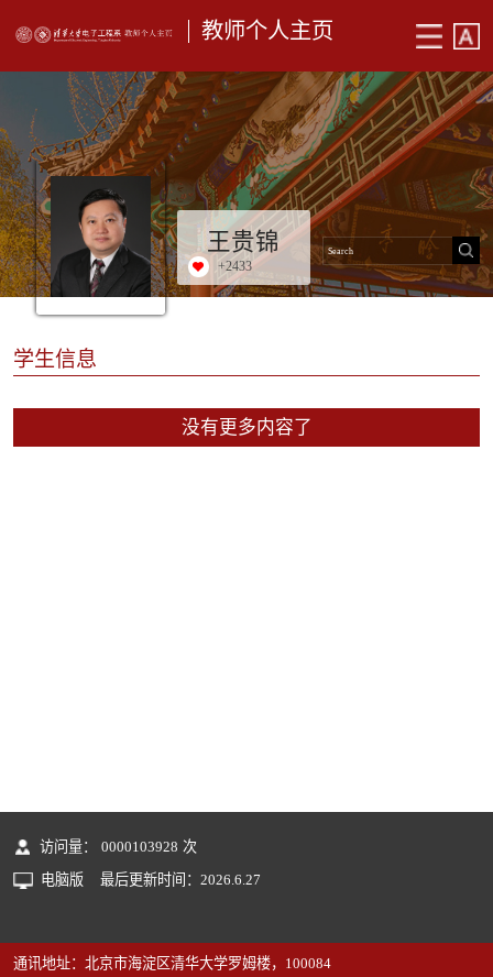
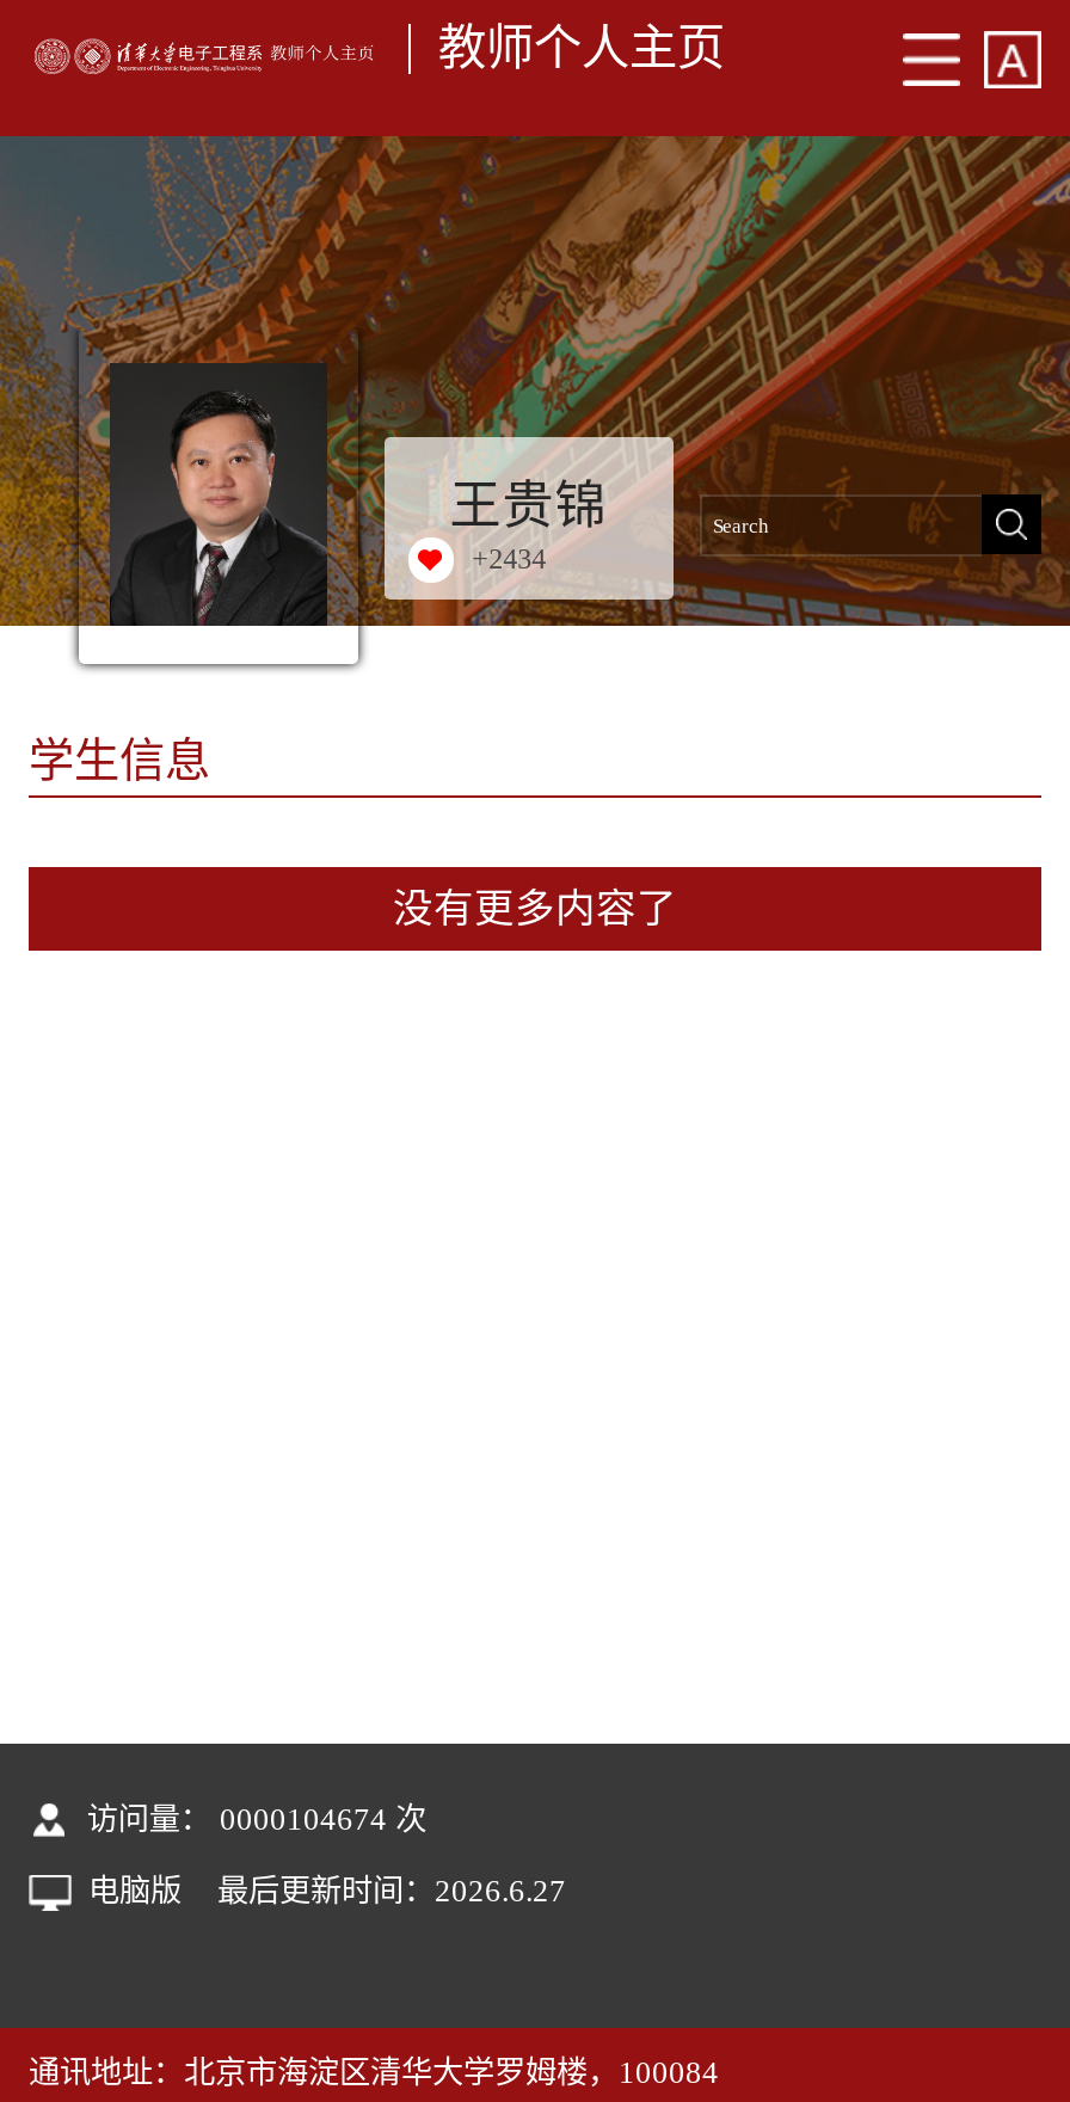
[217,259,252,274] +2433 -> [472,542,546,576] +2434
[40,838,197,854] 访问量： 0000103928 次 -> [87,1800,427,1836] 访问量： 0000104674 次

